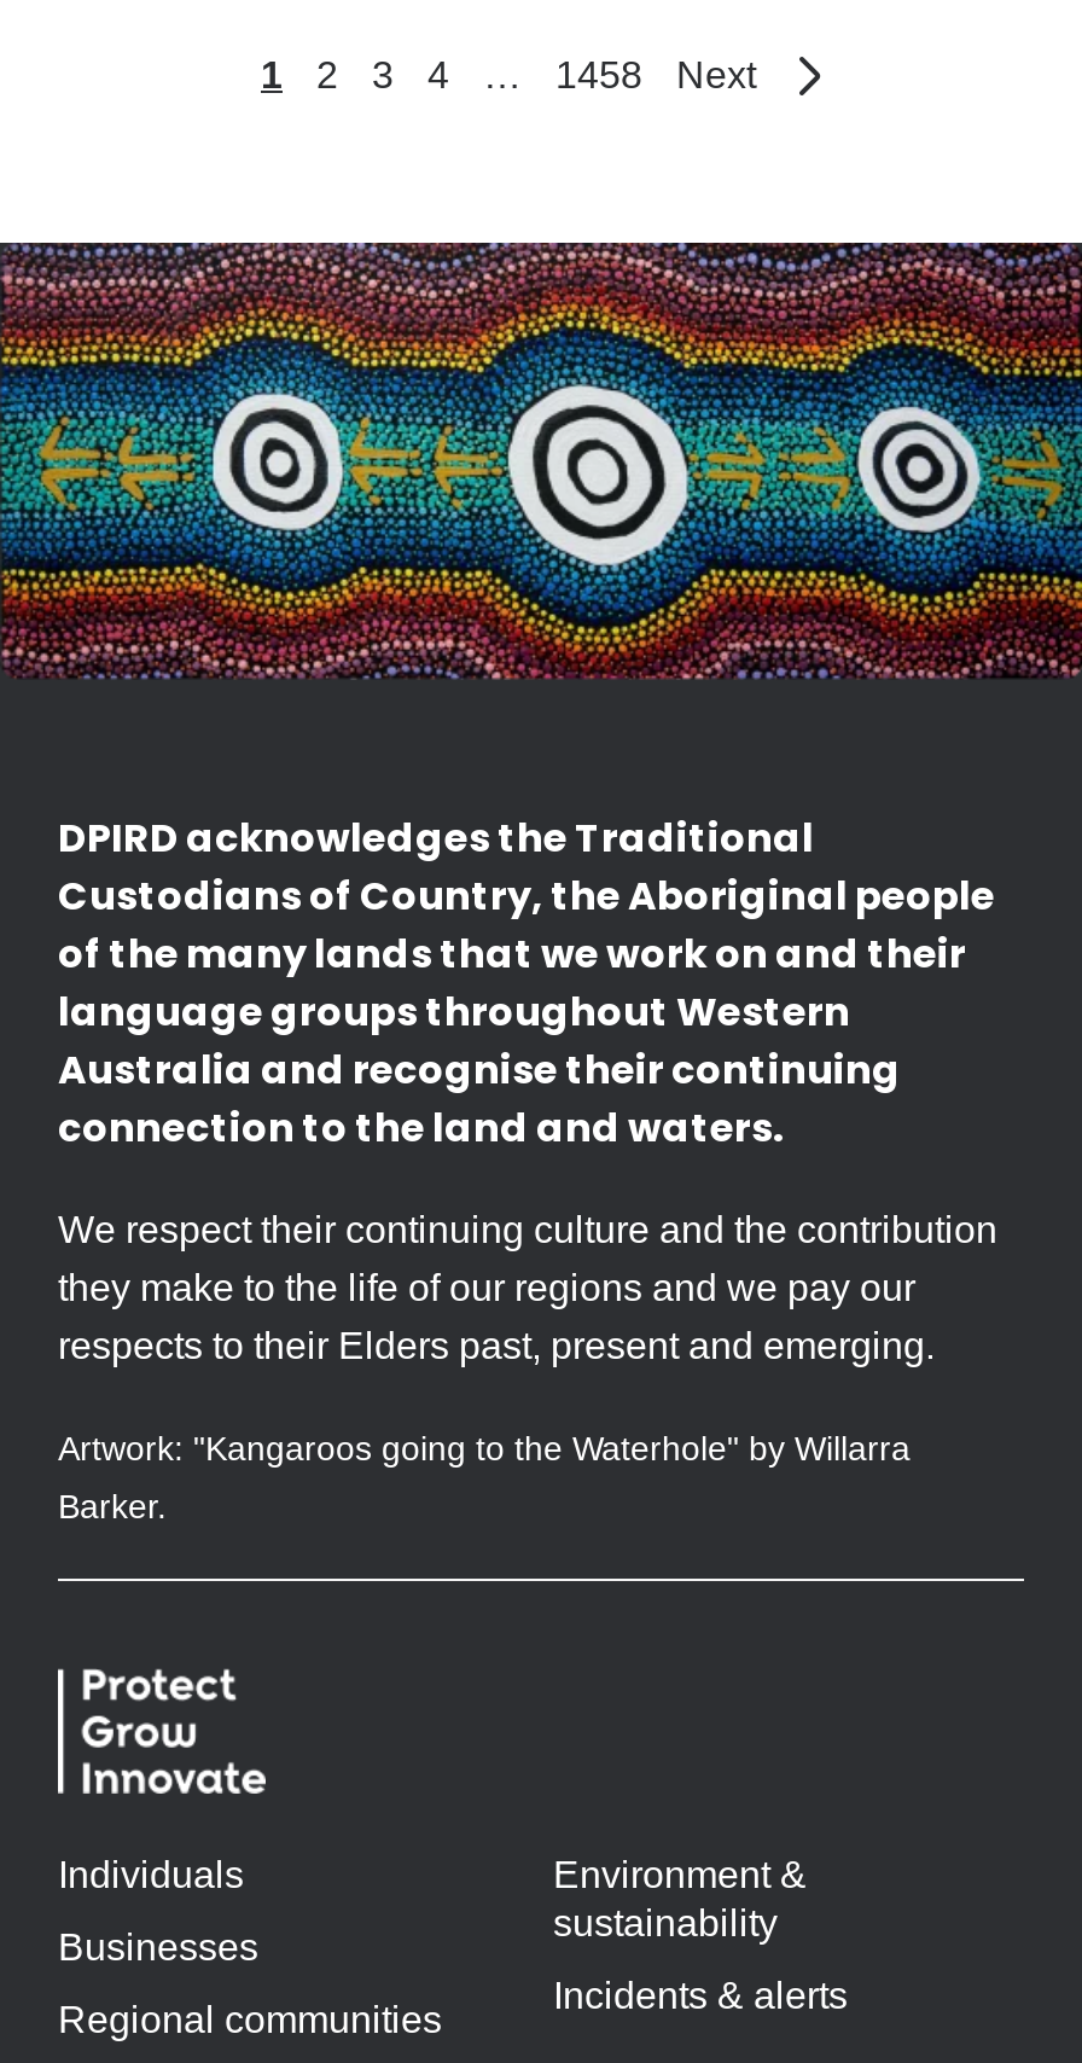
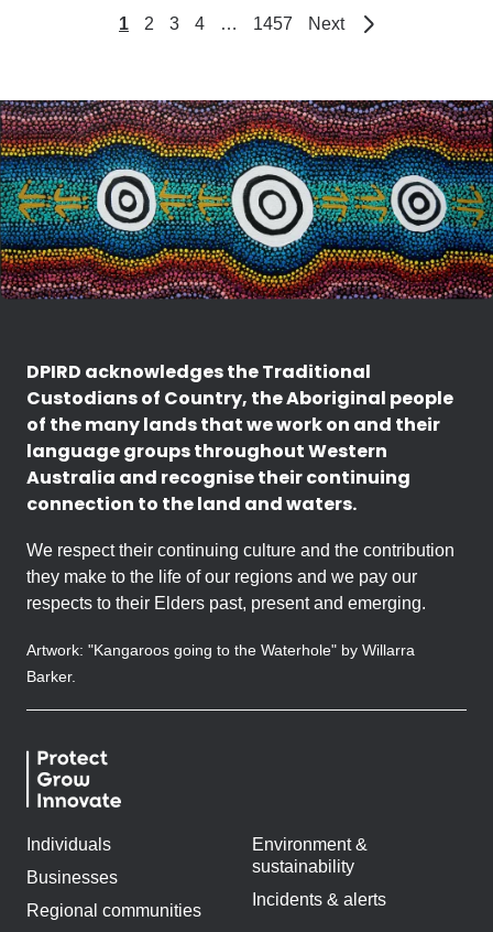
[555,54,642,95] 1458 -> [253,14,293,33] 1457

